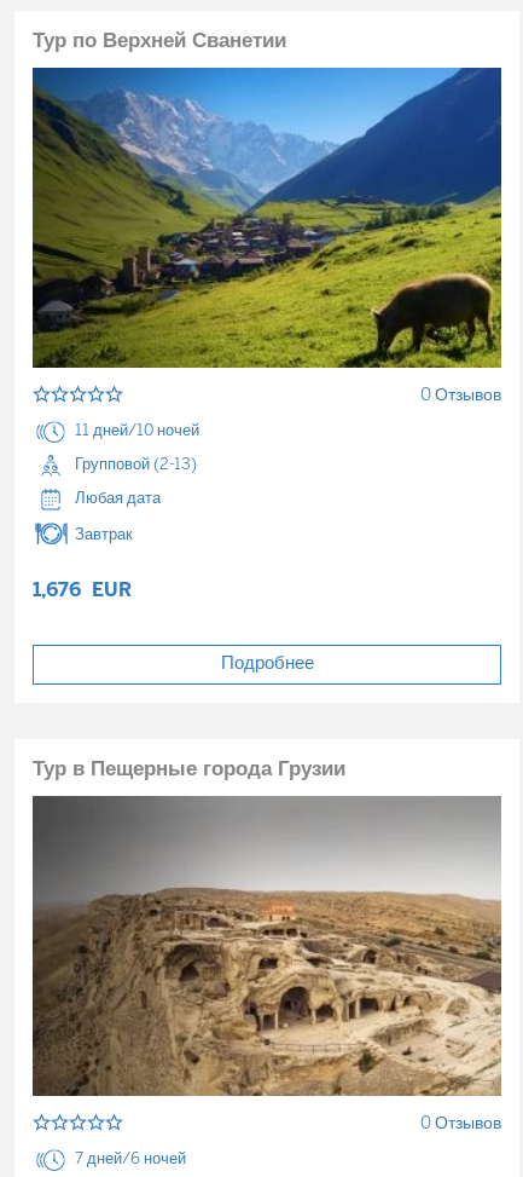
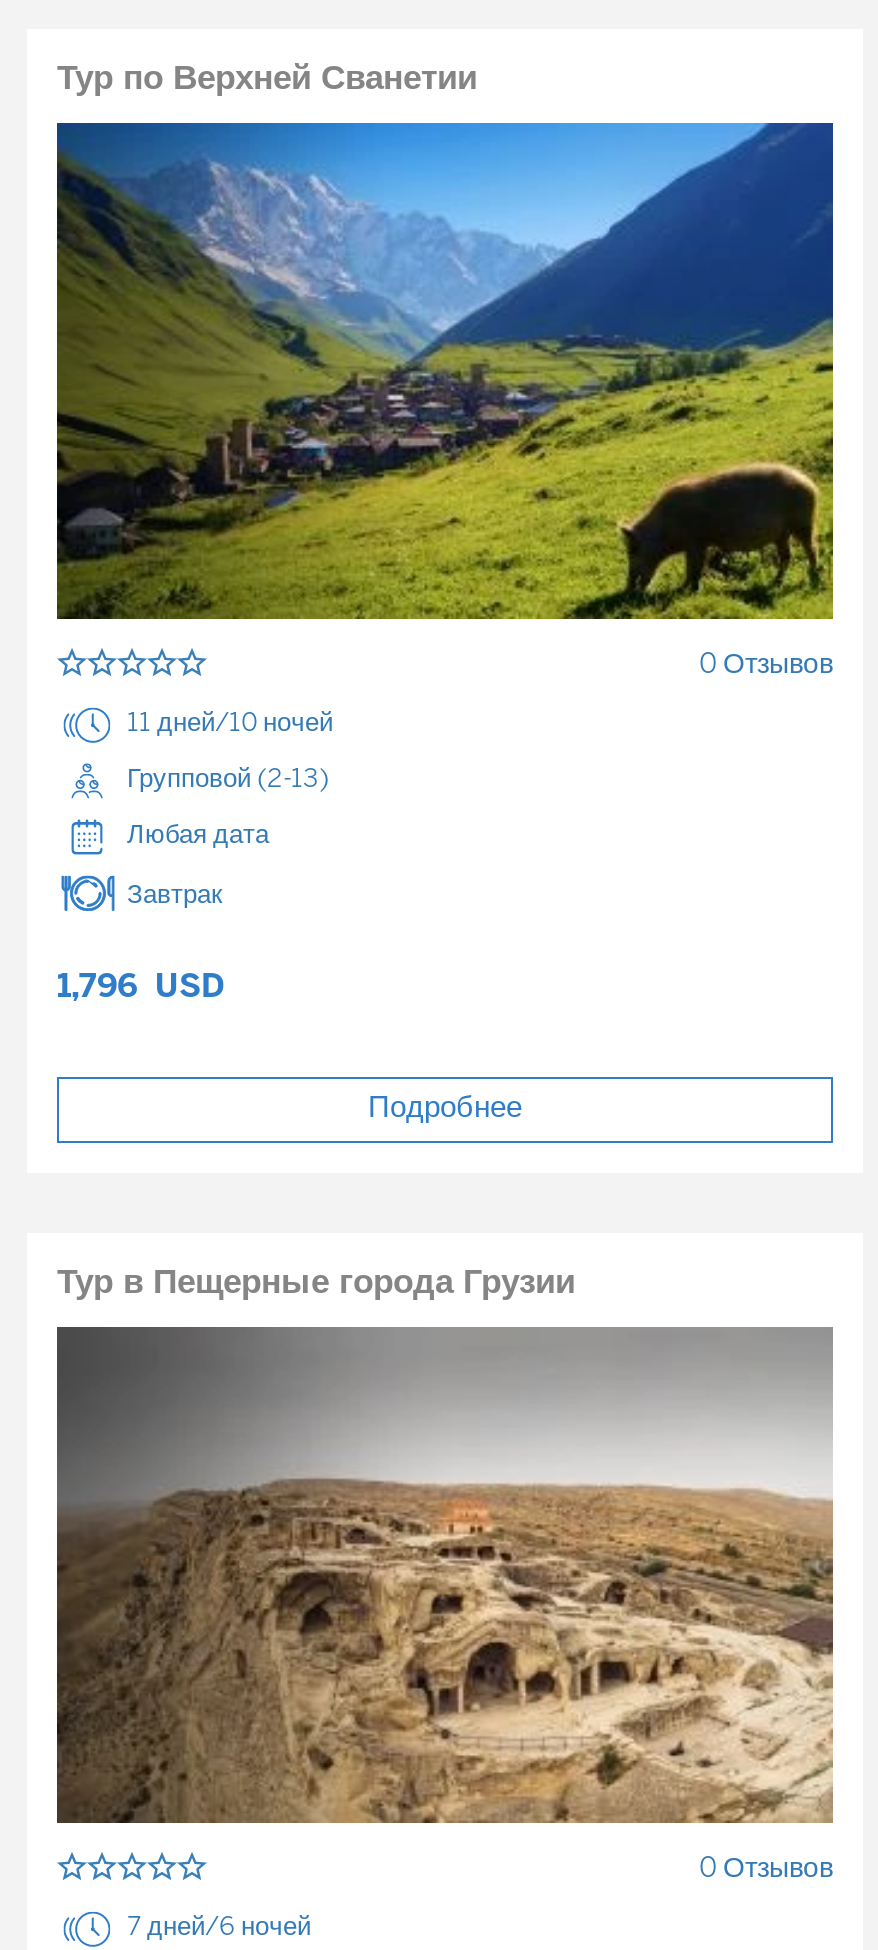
[33,582,132,600] 1,676 EUR -> [57,973,225,1003] 1,796 USD

